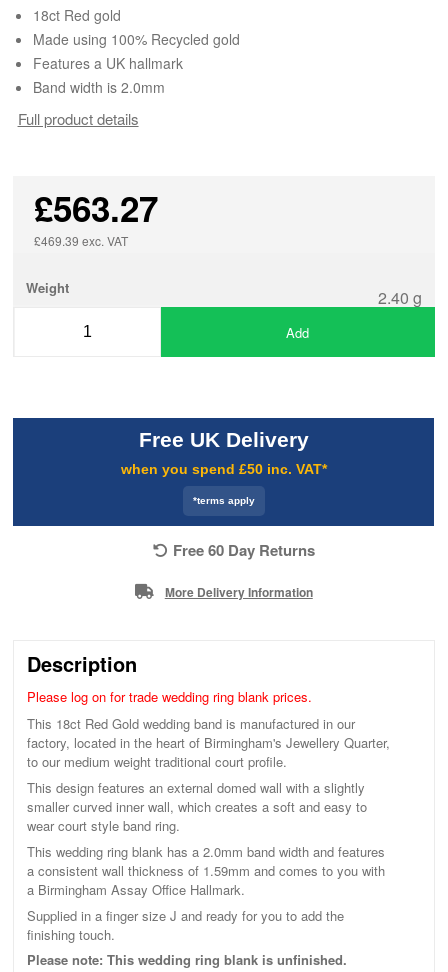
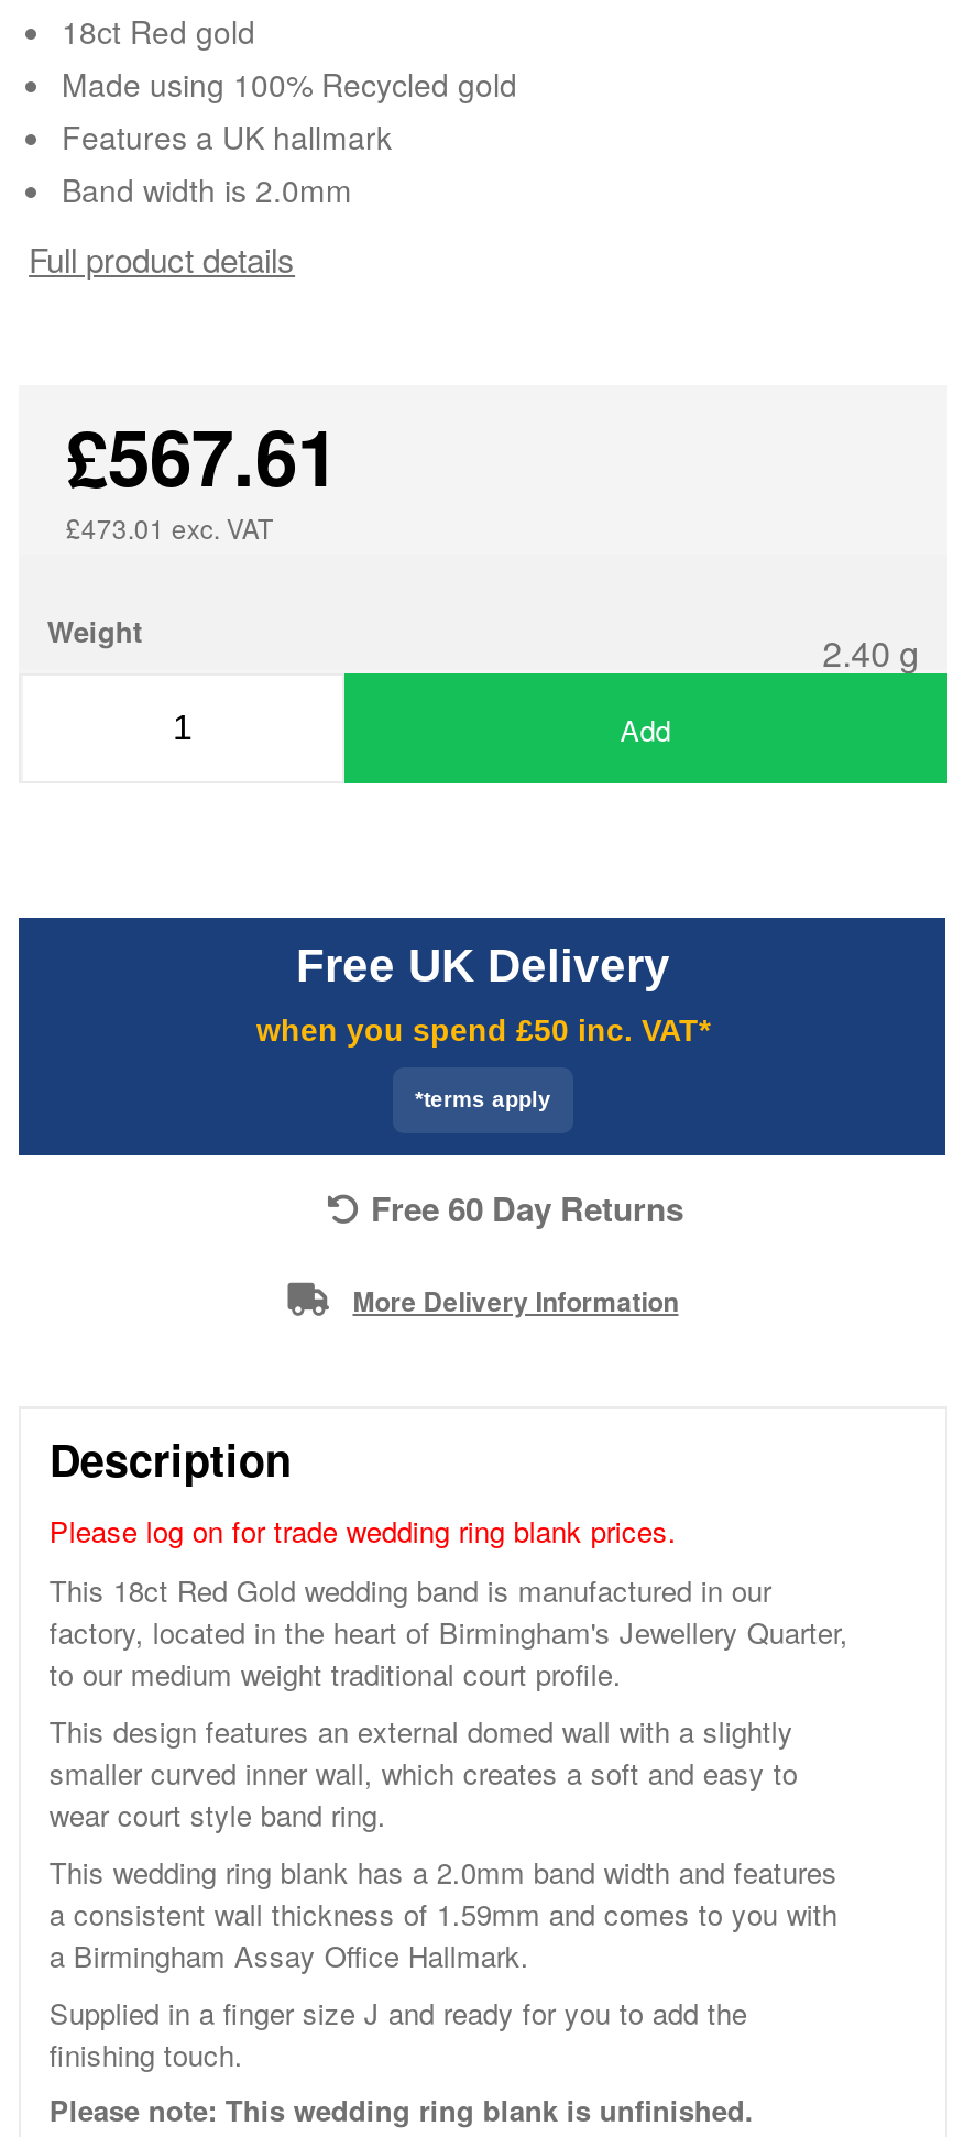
[34,183,158,233] £563.27 -> [66,401,339,511] £567.61
[34,232,128,249] £469.39 exc. VAT -> [66,508,272,546] £473.01 exc. VAT

